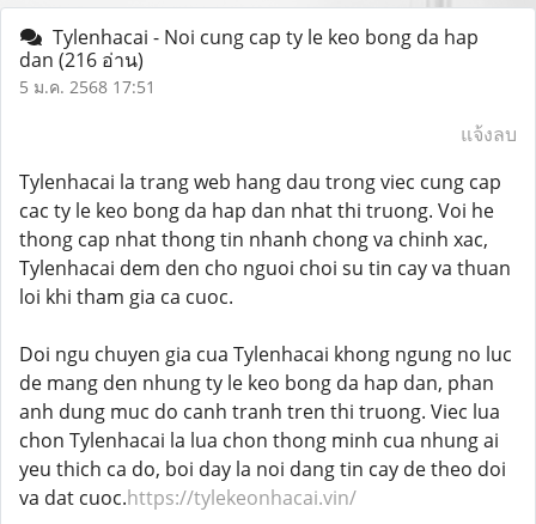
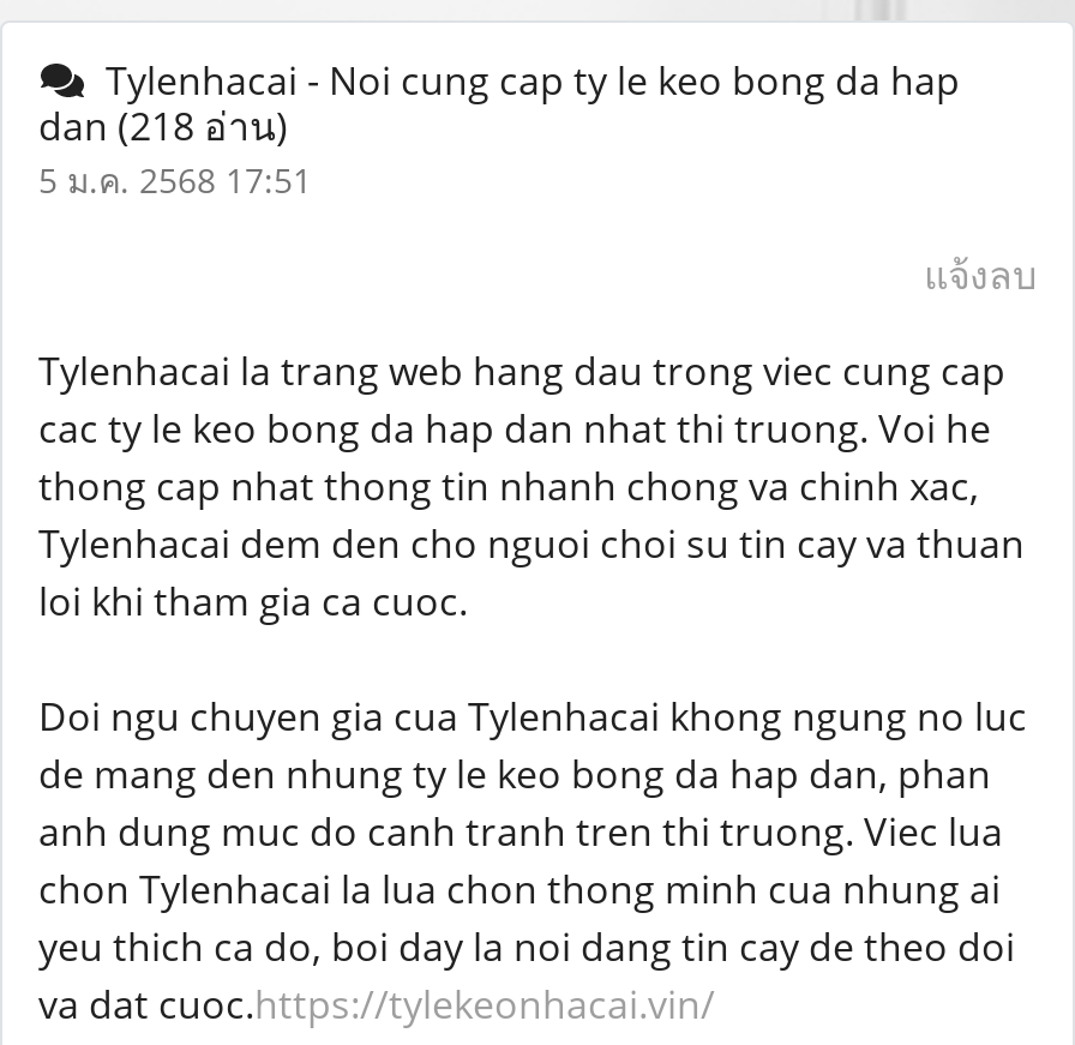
[19,47,144,73] dan (216 อ่าน) -> [38,100,288,153] dan (218 อ่าน)

